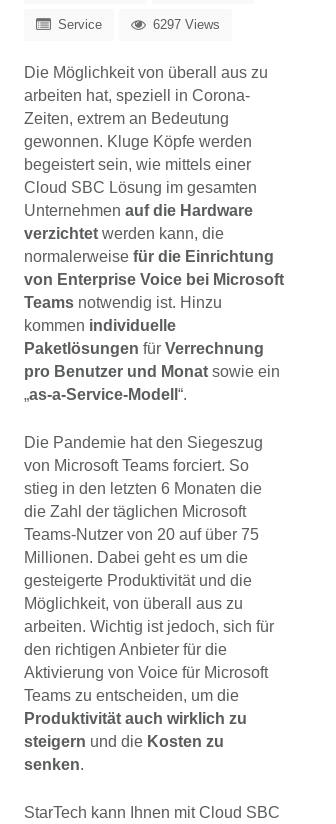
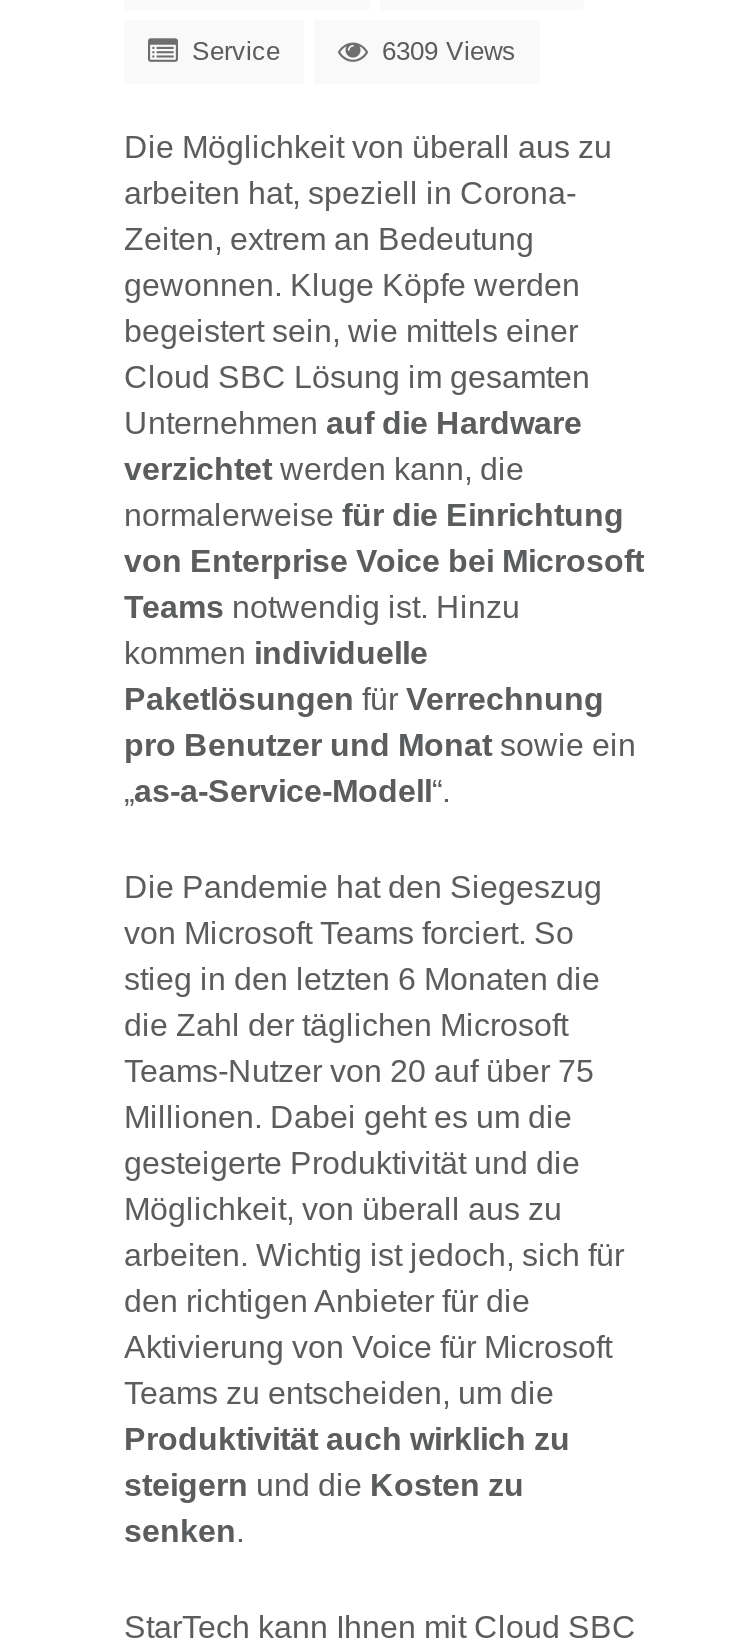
[149,17,220,32] 6297 Views -> [374,35,516,65] 6309 Views

